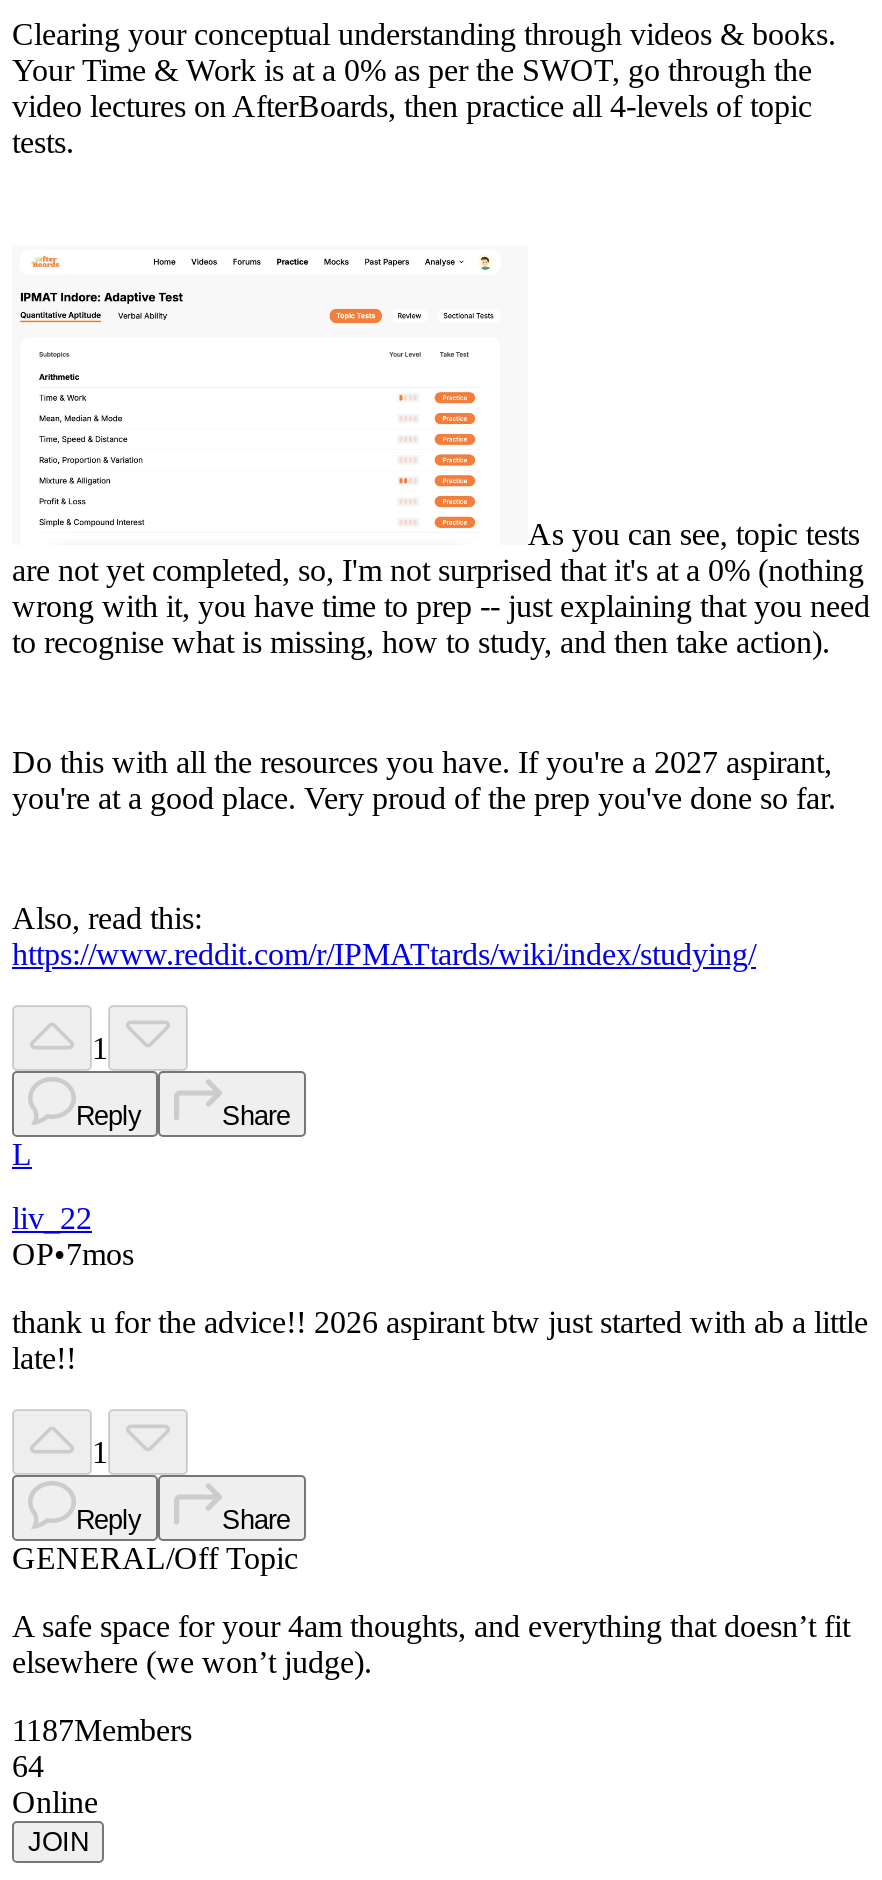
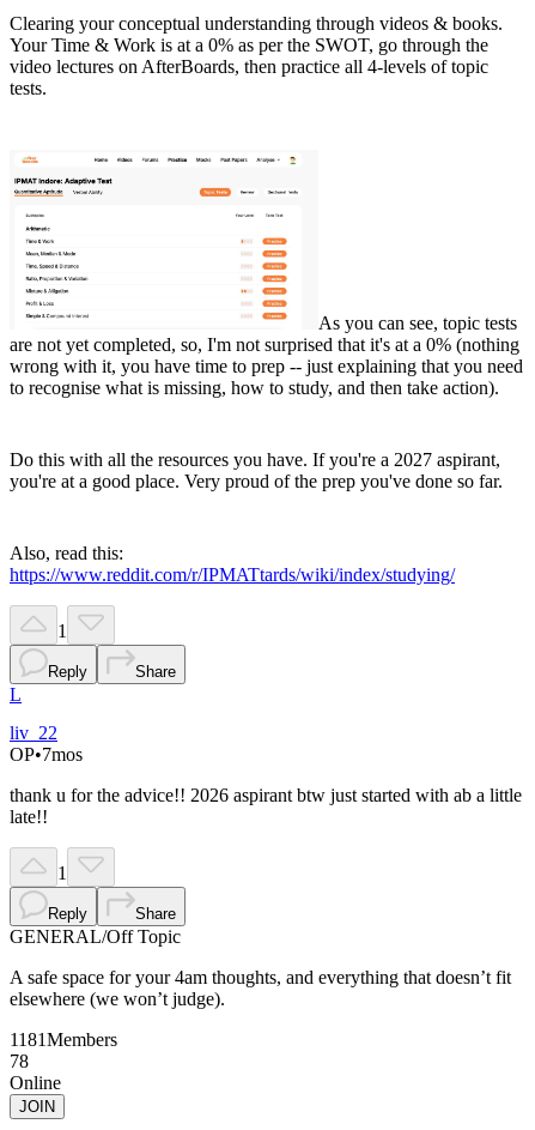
[12,1714,192,1748] 1187Members -> [10,1030,117,1050] 1181Members
[12,1750,44,1784] 64 -> [10,1051,29,1072] 78

